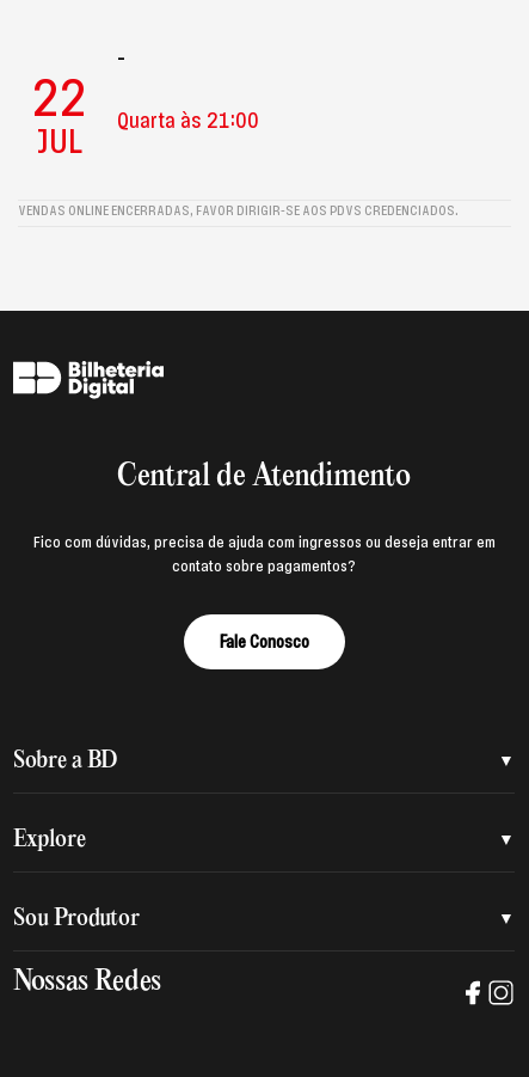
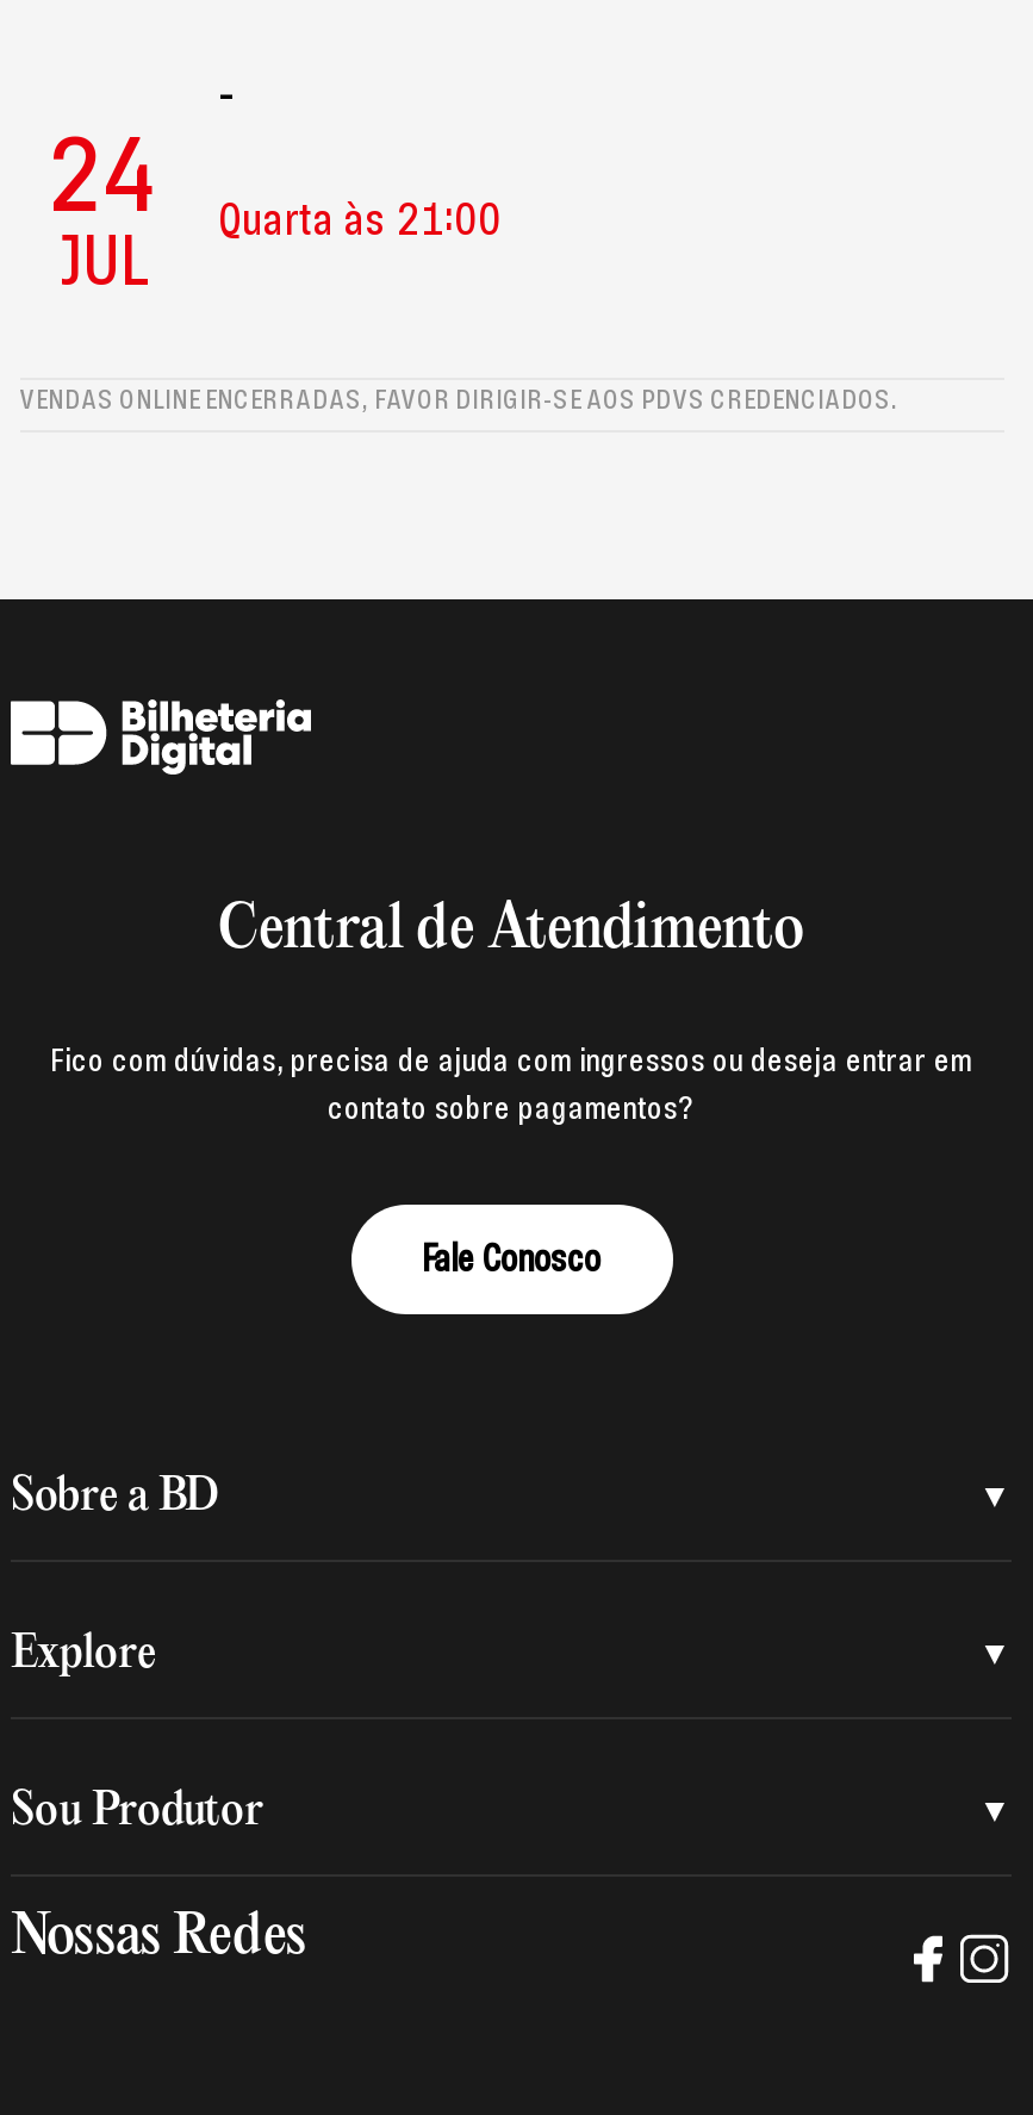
[32,62,259,167] 22 JUL Quarta às 21:00 -> [49,102,502,312] 24 JUL Quarta às 21:00

